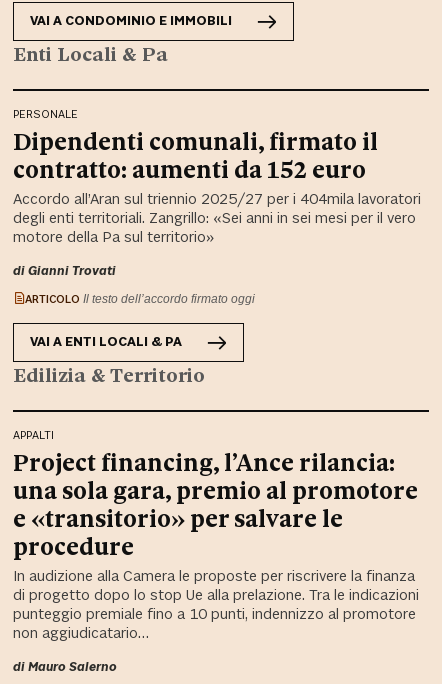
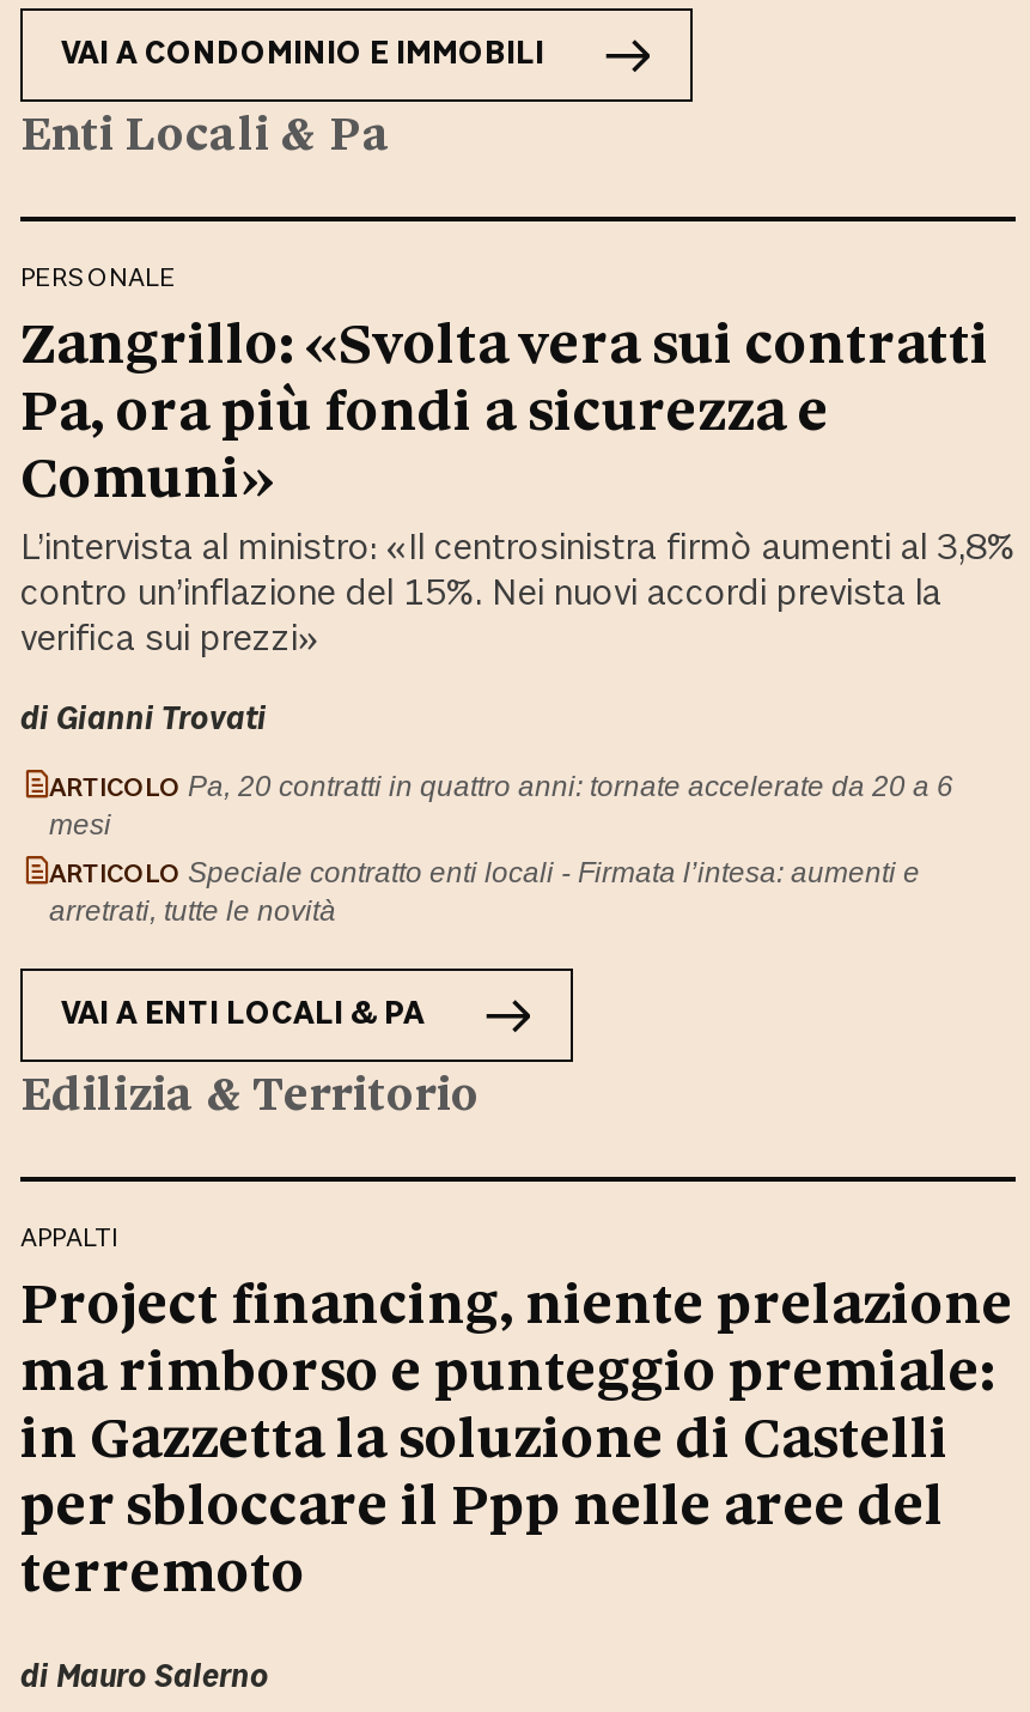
[13,123,421,247] Dipendenti comunali, firmato il | contratto: aumenti da 152 euro | Accordo all’Aran sul triennio 2025/27 per i 404mila lavoratori | degli enti territoriali. Zangrillo: «Sei anni in sei mesi per il vero | motore della Pa sul territorio» -> [20,299,1016,663] Zangrillo: «Svolta vera sui contratti | Pa, ora più fondi a sicurezza e | Comuni» | L’intervista al ministro: «Il centrosinistra firmò aumenti al 3,8% | contro un’inflazione del 15%. Nei nuovi accordi prevista la | verifica sui prezzi»
[25,292,255,307] ARTICOLO Il testo dell’accordo firmato oggi -> [49,770,953,928] ARTICOLO Pa, 20 contratti in quattro anni: tornate accelerate da 20 a 6 | mesi | ARTICOLO Speciale contratto enti locali - Firmata l’intesa: aumenti e | arretrati, tutte le novità
moved [13,334,205,443] -> [20,995,480,1255]: VAI A ENTI LOCALI & PA | Edilizia & Territorio | APPALTI
[13,444,419,643] Project financing, l’Ance rilancia: | una sola gara, premio al promotore | e «transitorio» per salvare le | procedure | In audizione alla Camera le proposte per riscrivere la finanza | di progetto dopo lo stop Ue alla prelazione. Tra le indicazioni | punteggio premiale fino a 10 punti, indennizzo al promotore | non aggiudicatario… -> [20,1259,1013,1608] Project financing, niente prelazione | ma rimborso e punteggio premiale: | in Gazzetta la soluzione di Castelli | per sbloccare il Ppp nelle aree del | terremoto

